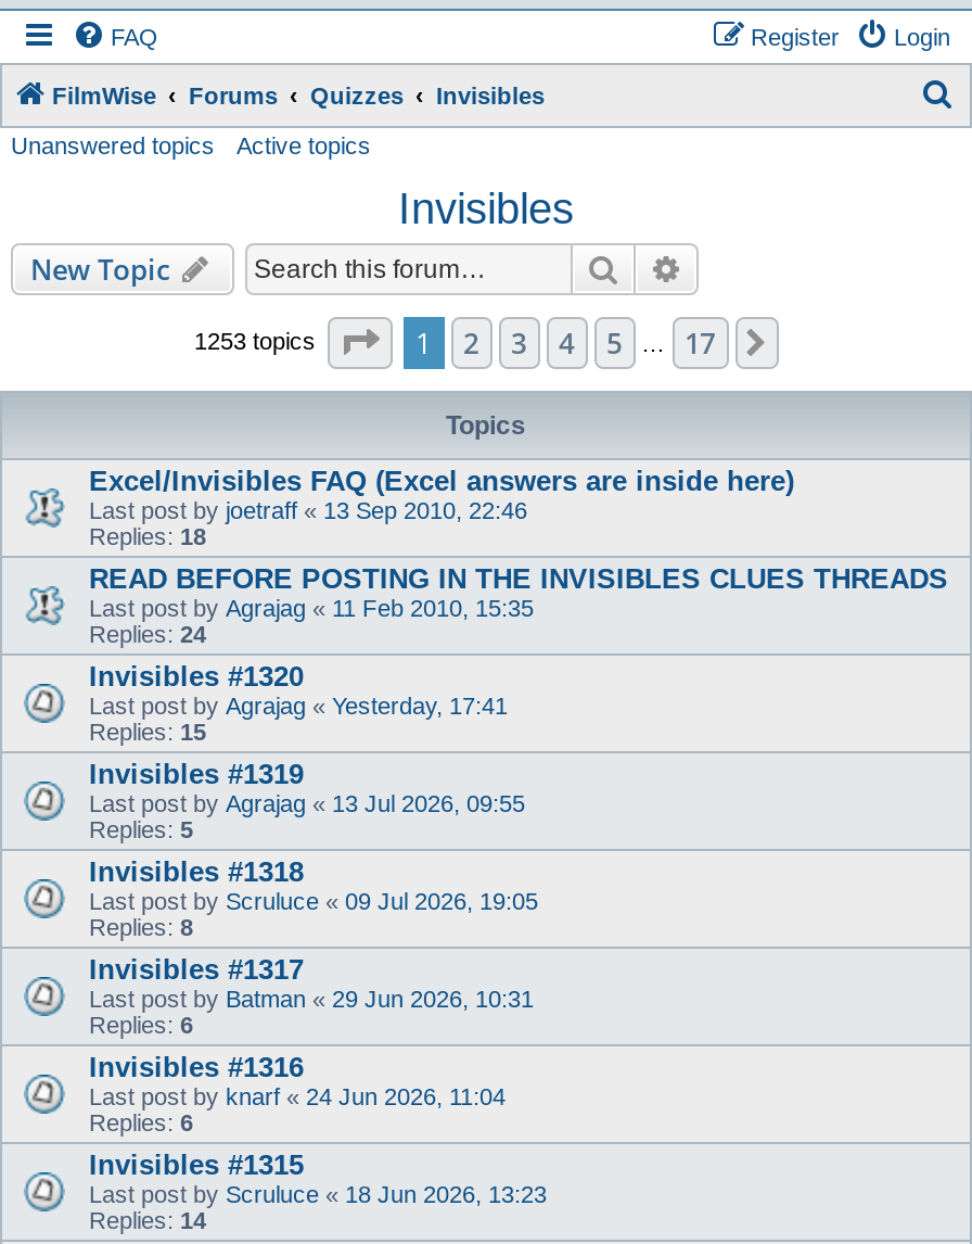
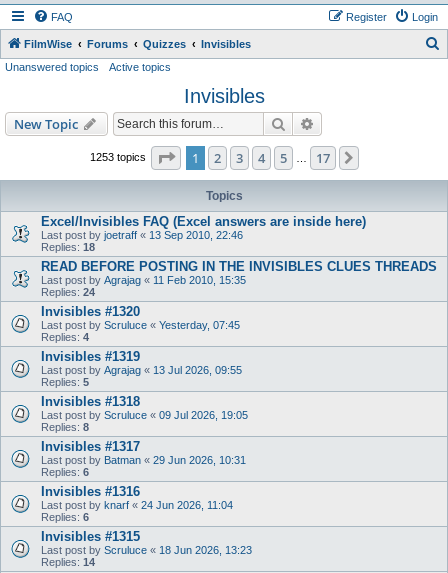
[89,693,508,719] Last post by Agrajag «Yesterday, 17:41 -> [41,319,240,331] Last post by Scruluce «Yesterday, 07:45
[89,719,206,745] Replies: 15 -> [41,331,89,343] Replies: 4

